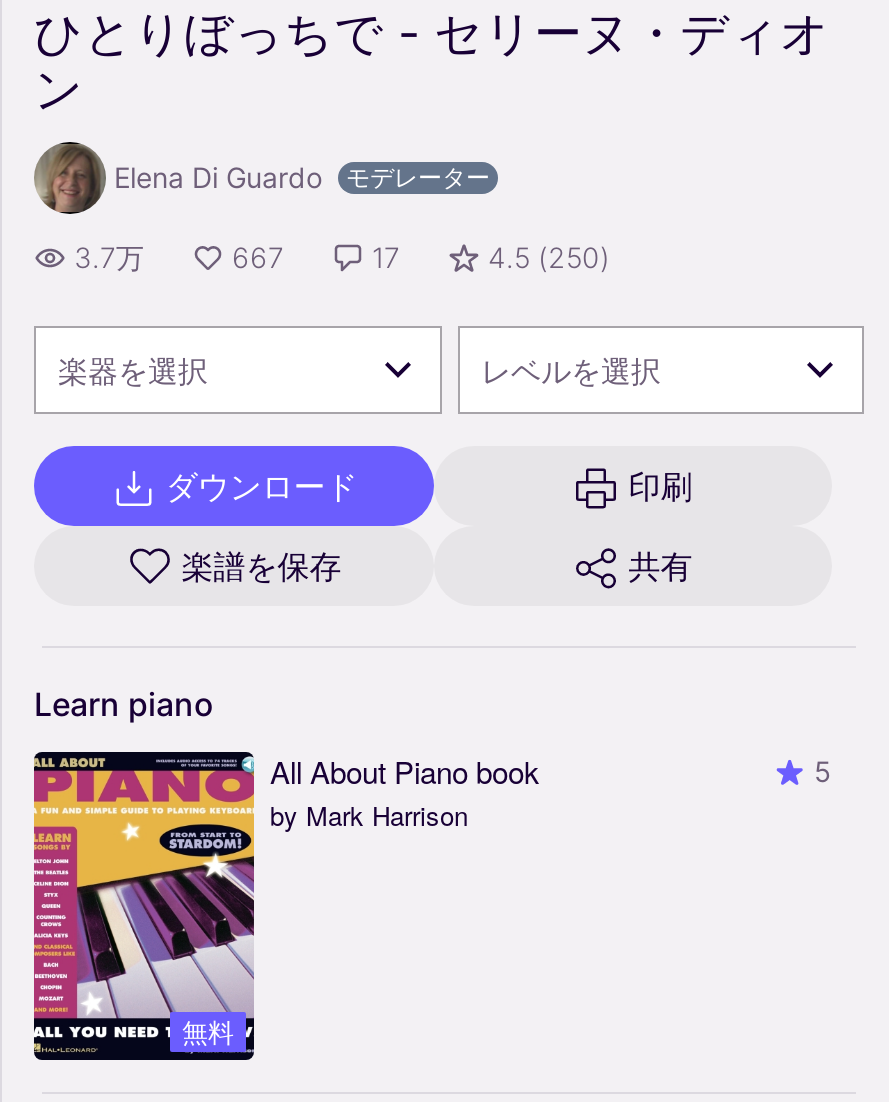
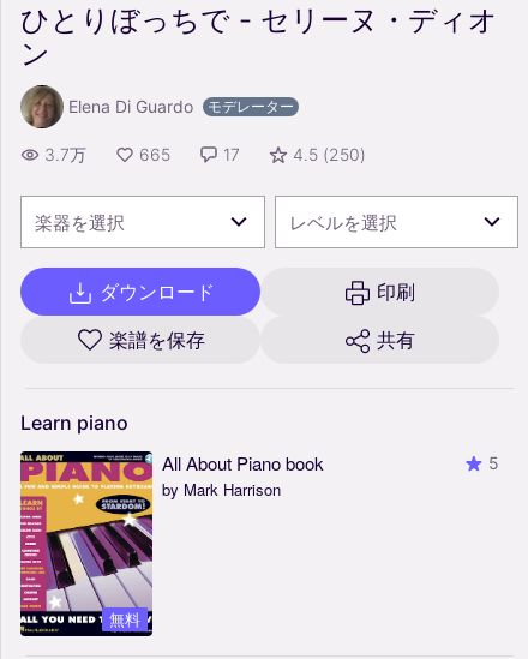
[232,240,284,274] 667 -> [139,144,170,164] 665

